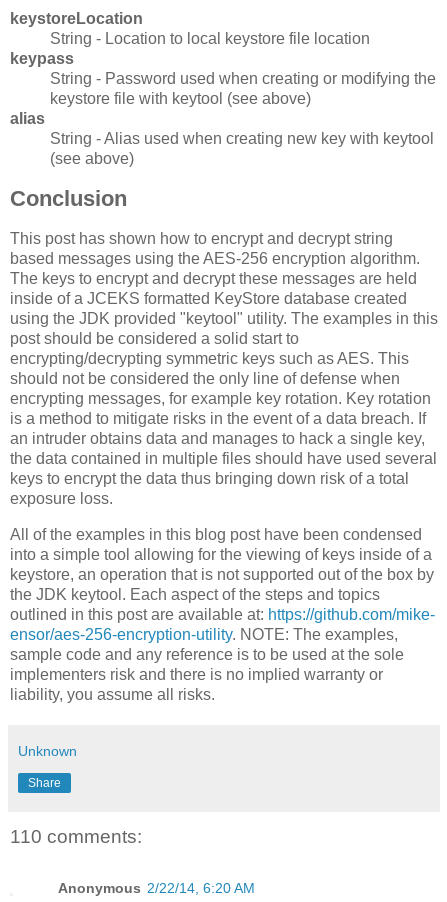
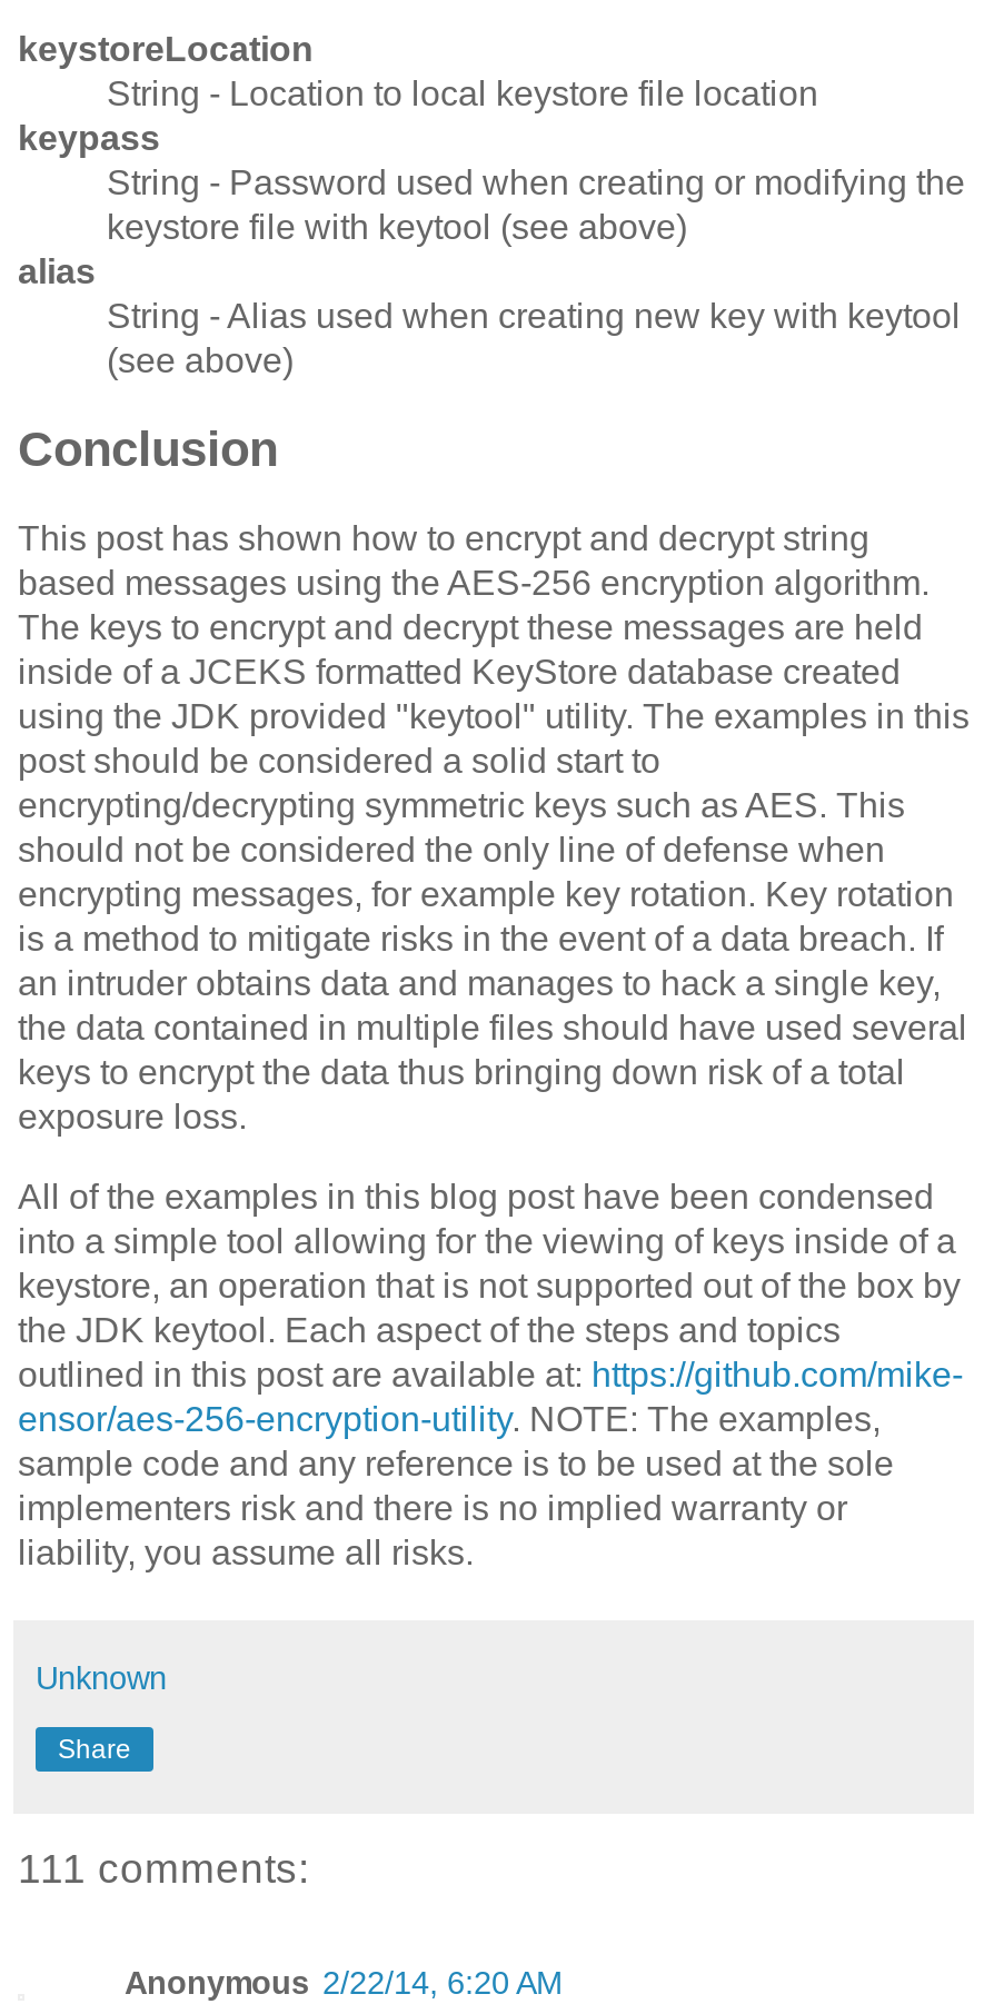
[10,826,142,847] 110 comments: -> [18,1845,309,1891] 111 comments:

